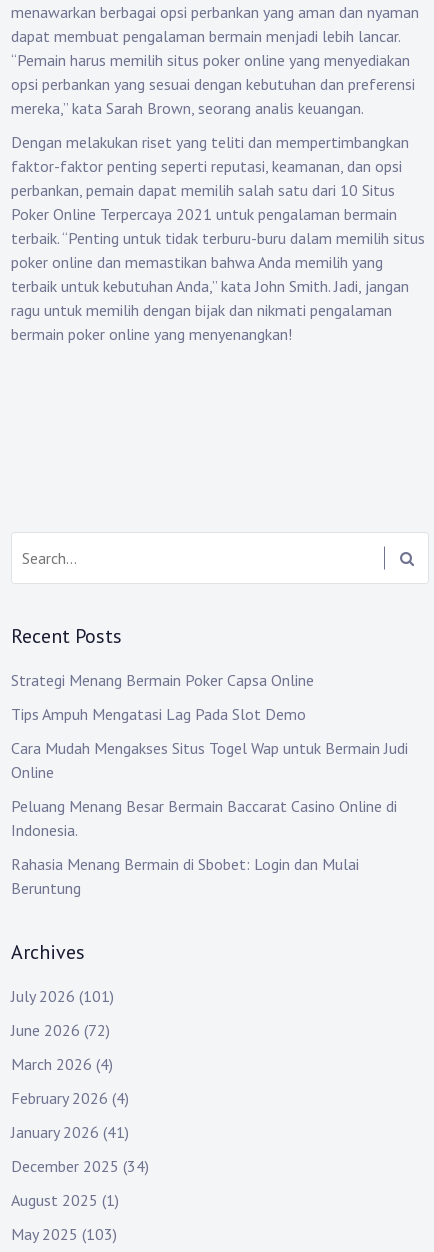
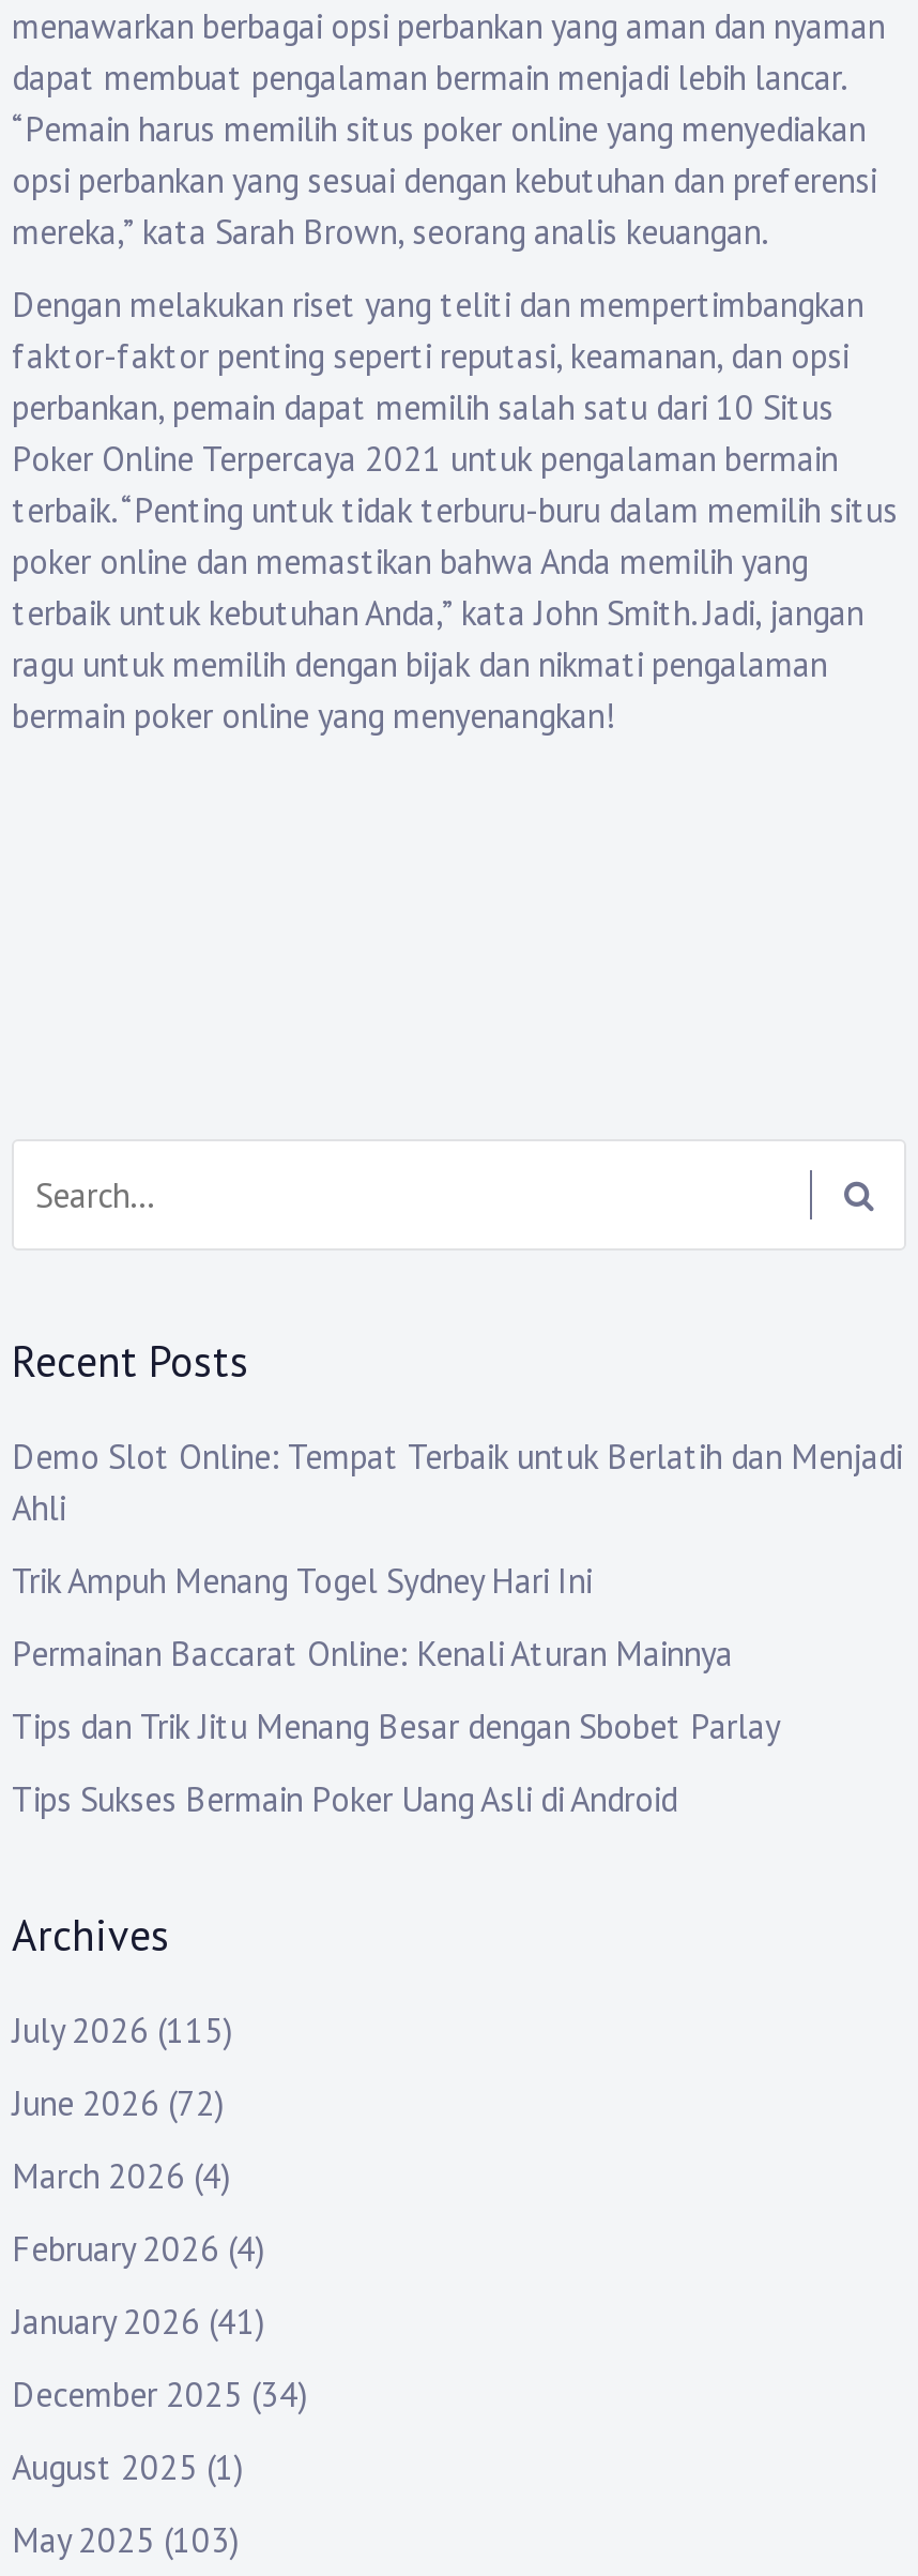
[11,670,314,690] Strategi Menang Bermain Poker Capsa Online -> [12,1436,902,1530] Demo Slot Online: Tempat Terbaik untuk Berlatih dan Menjadi | Ahli
[11,704,306,724] Tips Ampuh Mengatasi Lag Pada Slot Demo -> [12,1560,592,1603] Trik Ampuh Menang Togel Sydney Hari Ini
[11,738,408,782] Cara Mudah Mengakses Situs Togel Wap untuk Bermain Judi | Online -> [12,1633,733,1675] Permainan Baccarat Online: Kenali Aturan Mainnya
[11,796,397,840] Peluang Menang Besar Bermain Baccarat Casino Online di | Indonesia. -> [12,1705,780,1748] Tips dan Trik Jitu Menang Besar dengan Sbobet Parlay
[11,854,359,898] Rahasia Menang Bermain di Sbobet: Login dan Mulai | Beruntung -> [12,1778,677,1821] Tips Sukses Bermain Poker Uang Asli di Android
[11,986,114,1006] July 2026 (101) -> [12,2009,232,2052] July 2026 (115)

